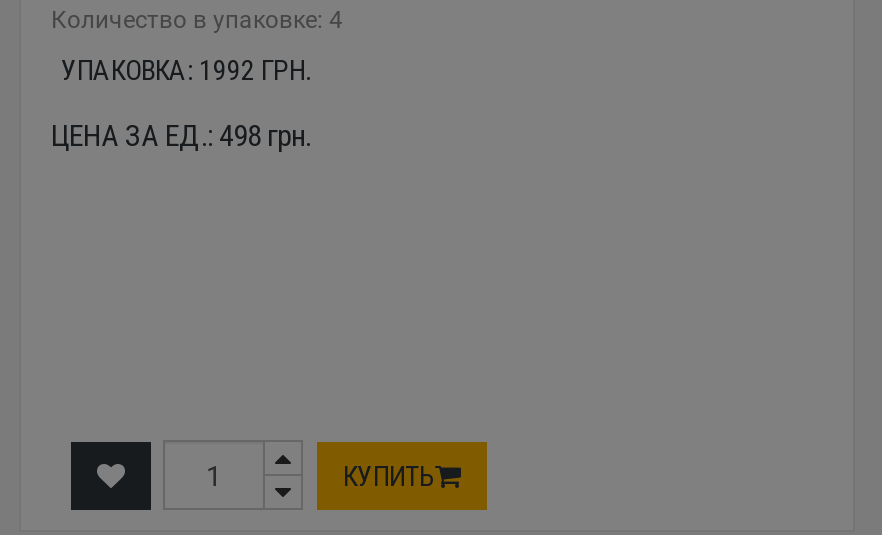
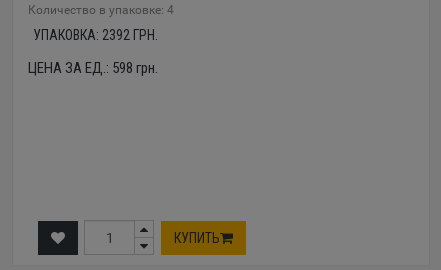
[61,55,311,87] УПАКОВКА: 1992 ГРН. -> [33,27,158,43] УПАКОВКА: 2392 ГРН.
[51,119,311,155] ЦЕНА ЗА ЕД.: 498 грн. -> [28,59,158,77] ЦЕНА ЗА ЕД.: 598 грн.

